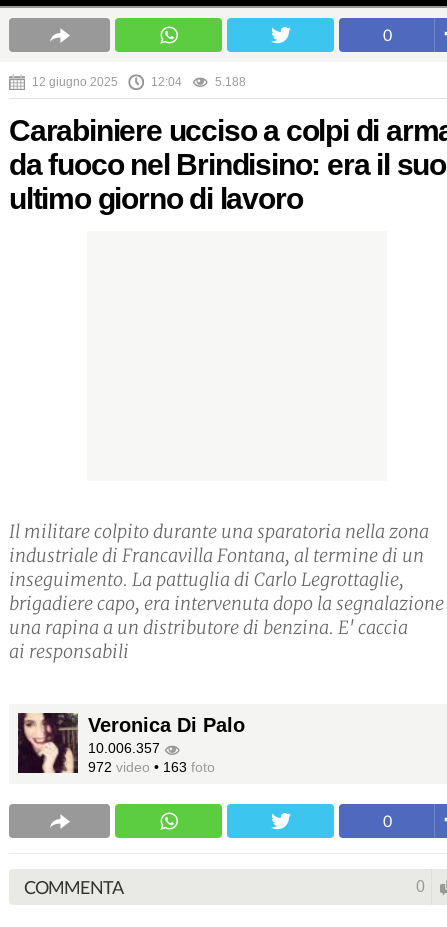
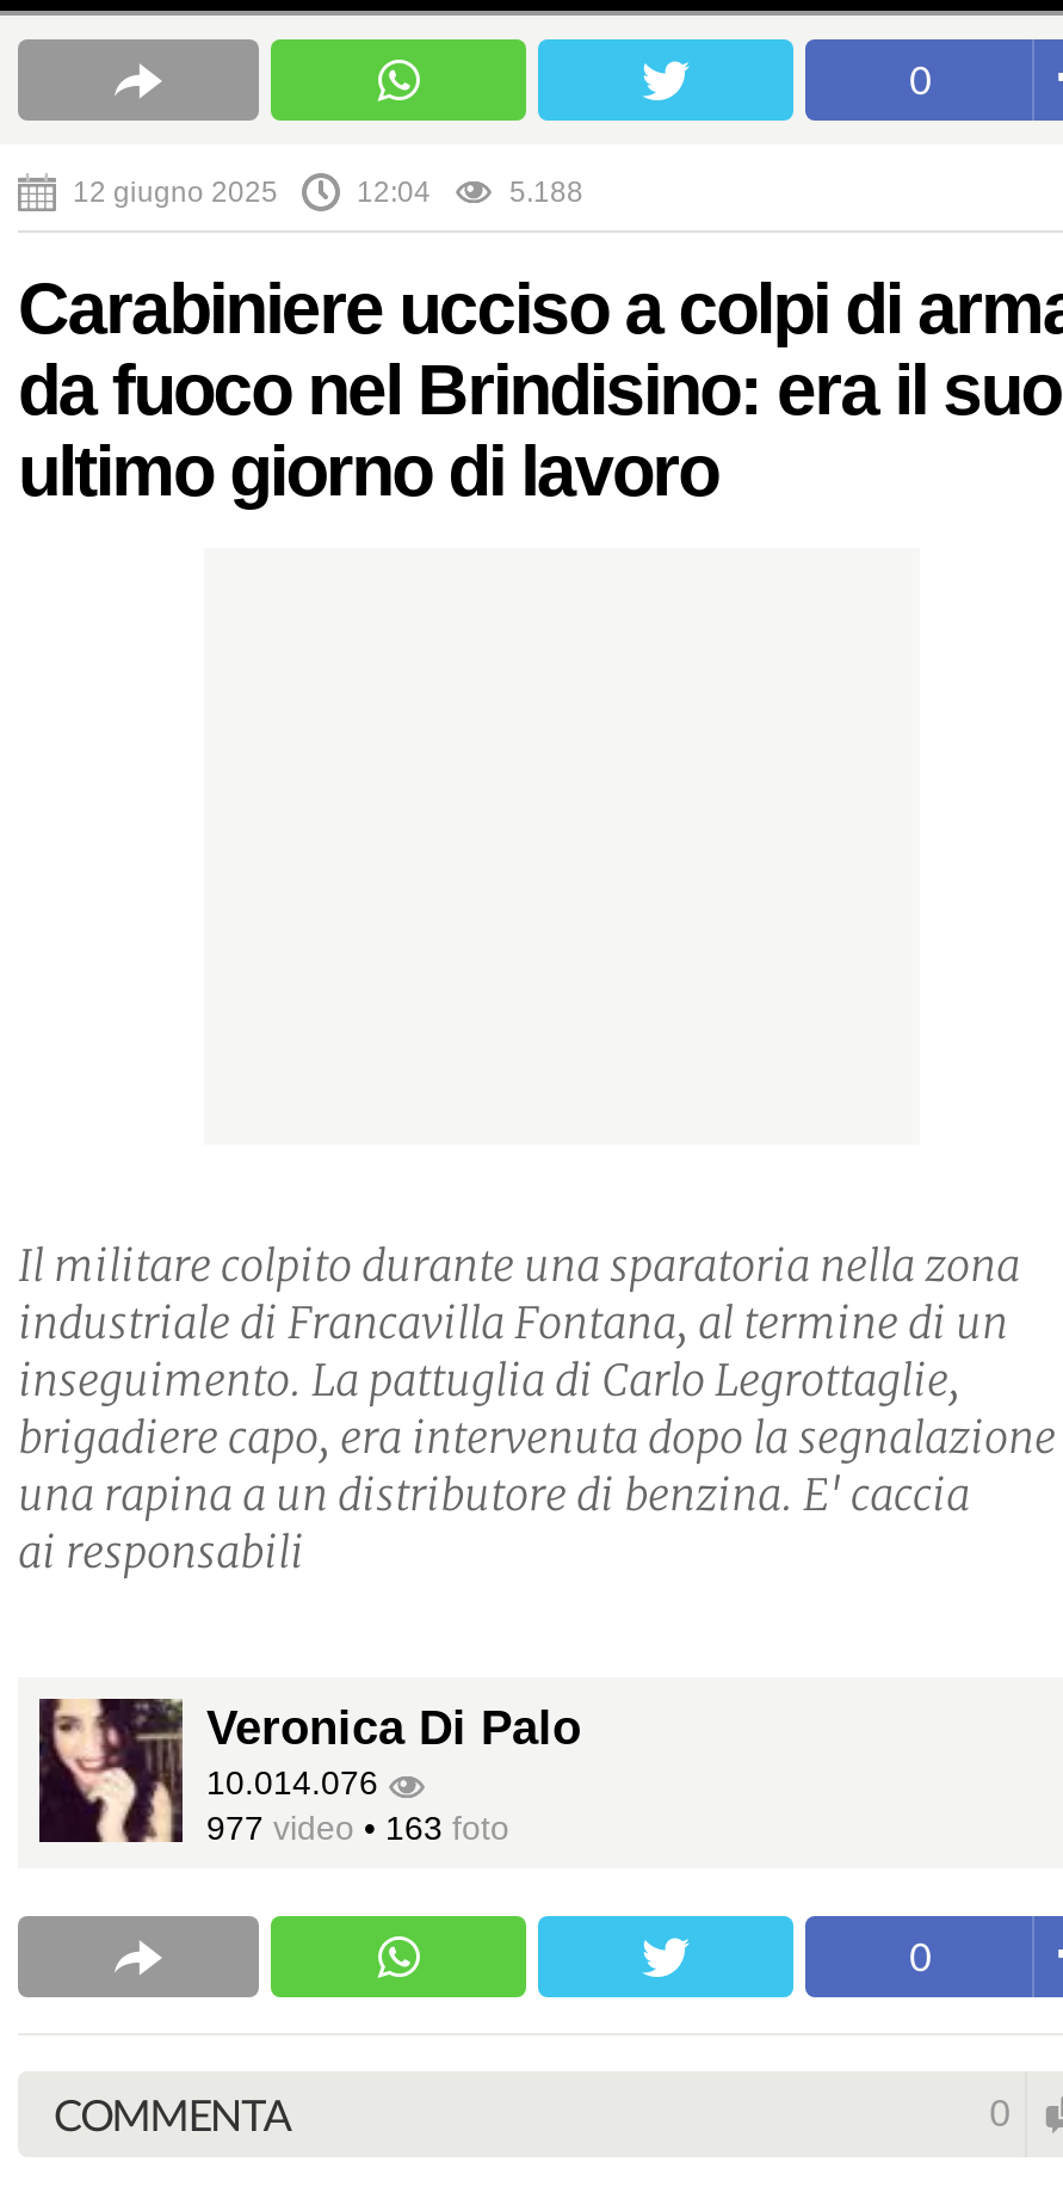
[88,740,160,756] 10.006.357 -> [206,1764,378,1802] 10.014.076
[88,759,215,775] 972 video • 163 foto -> [206,1808,509,1846] 977 video • 163 foto

